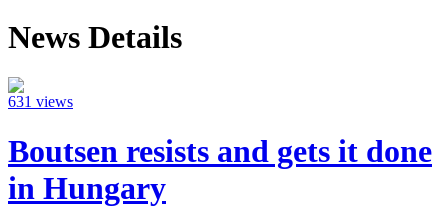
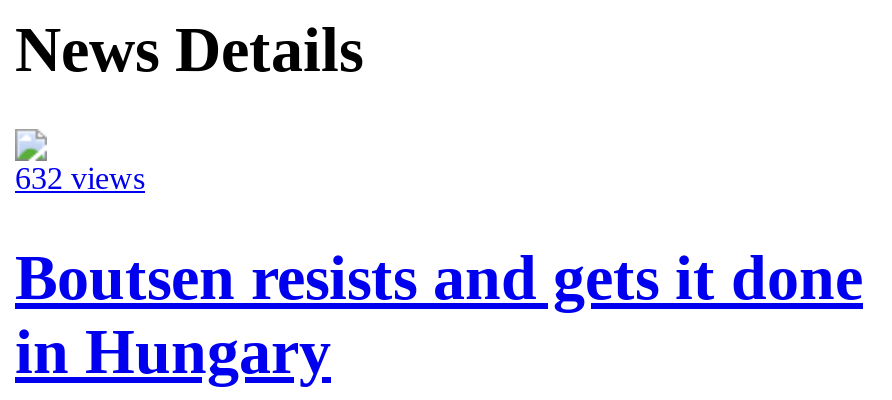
[8,93,73,110] 631 views -> [15,162,145,196] 632 views

